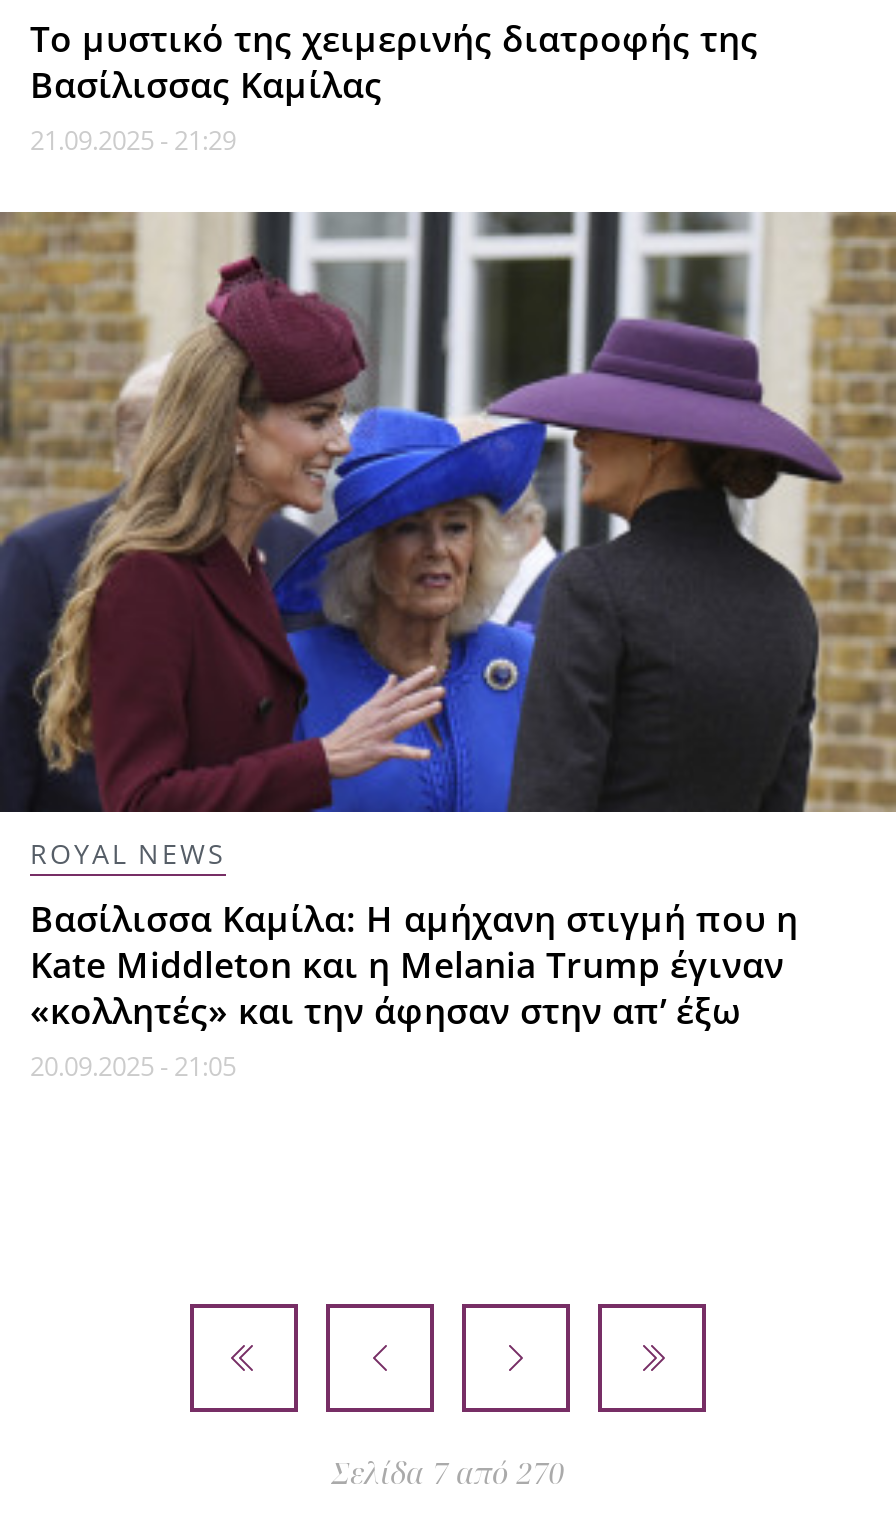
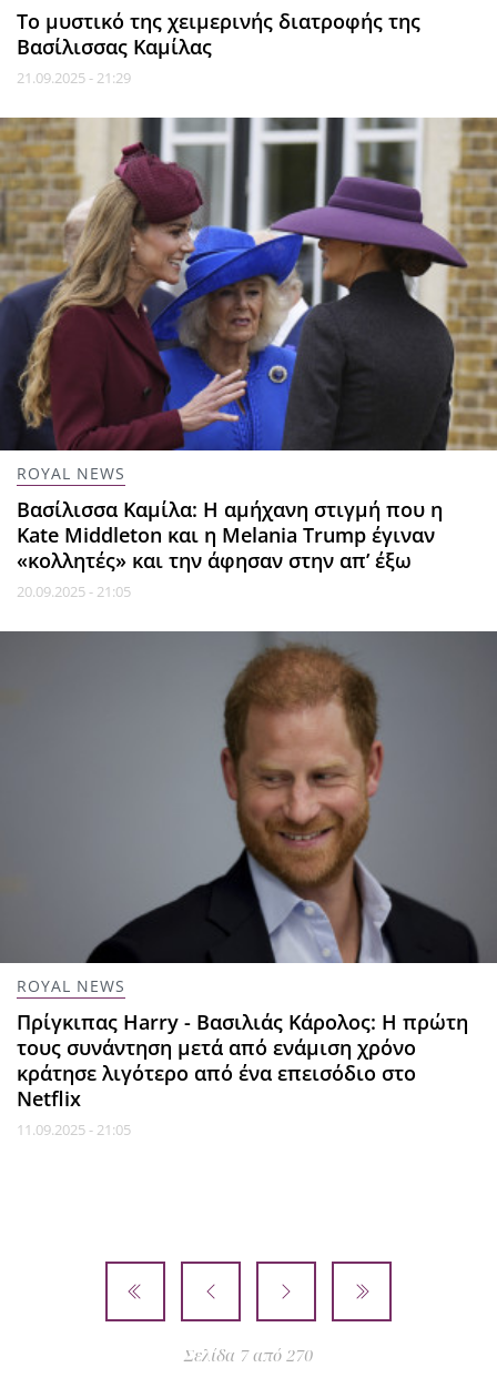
none -> [3,630,494,1139] [image] | ROYAL NEWS | Πρίγκιπας Harry - Βασιλιάς Κάρολος: Η πρώτη | τους συνάντηση μετά από ενάμιση χρόνο | κράτησε λιγότερο από ένα επεισόδιο στο | Netflix | 11.09.2025 - 21:05

